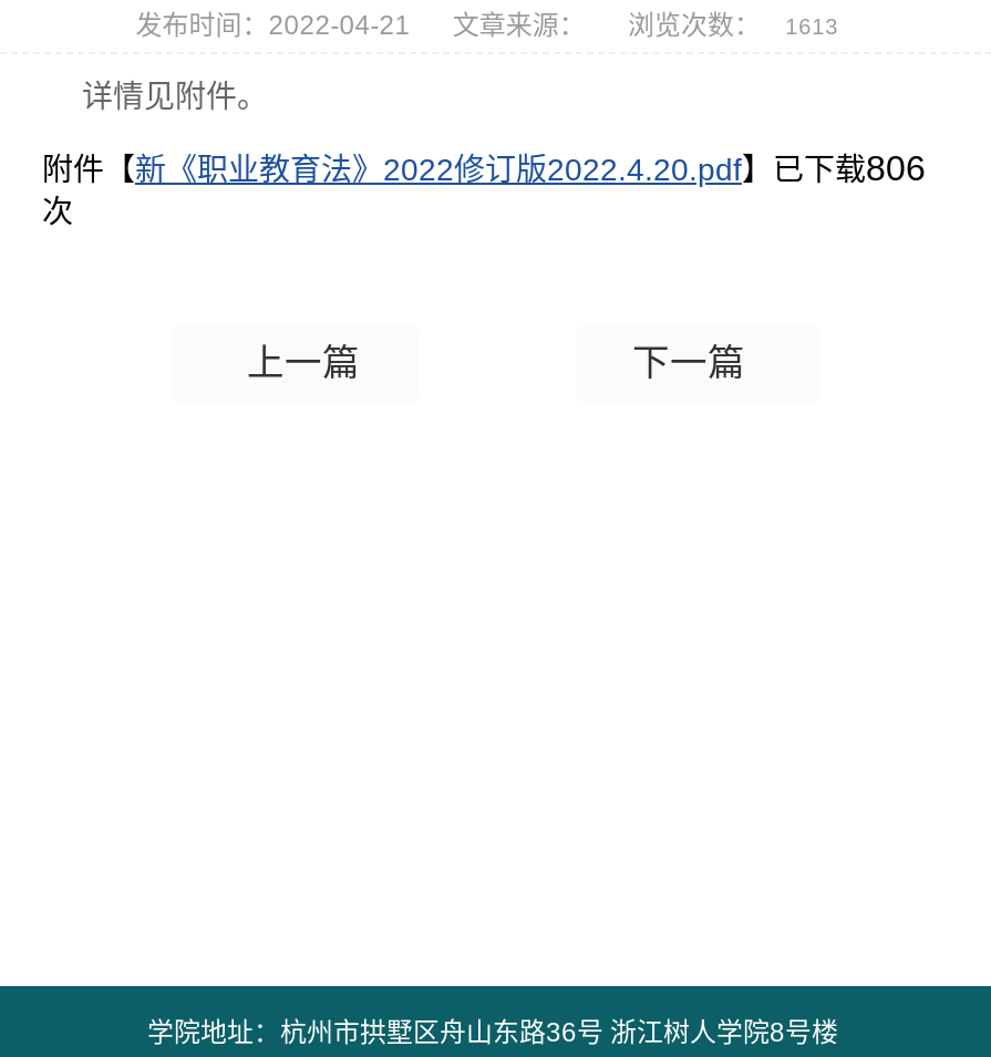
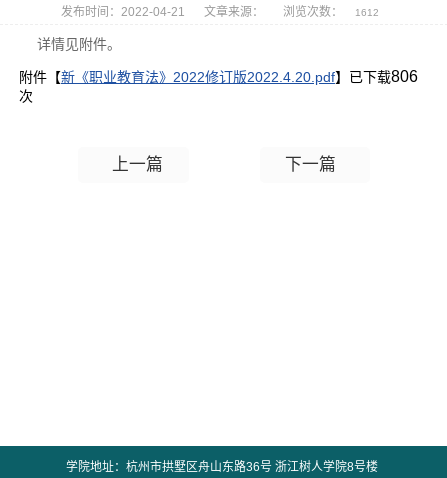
[136,10,838,41] 发布时间：2022-04-21 文章来源： 浏览次数： 1613 -> [61,5,379,19] 发布时间：2022-04-21 文章来源： 浏览次数： 1612

